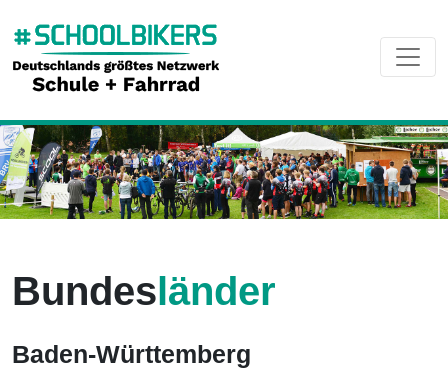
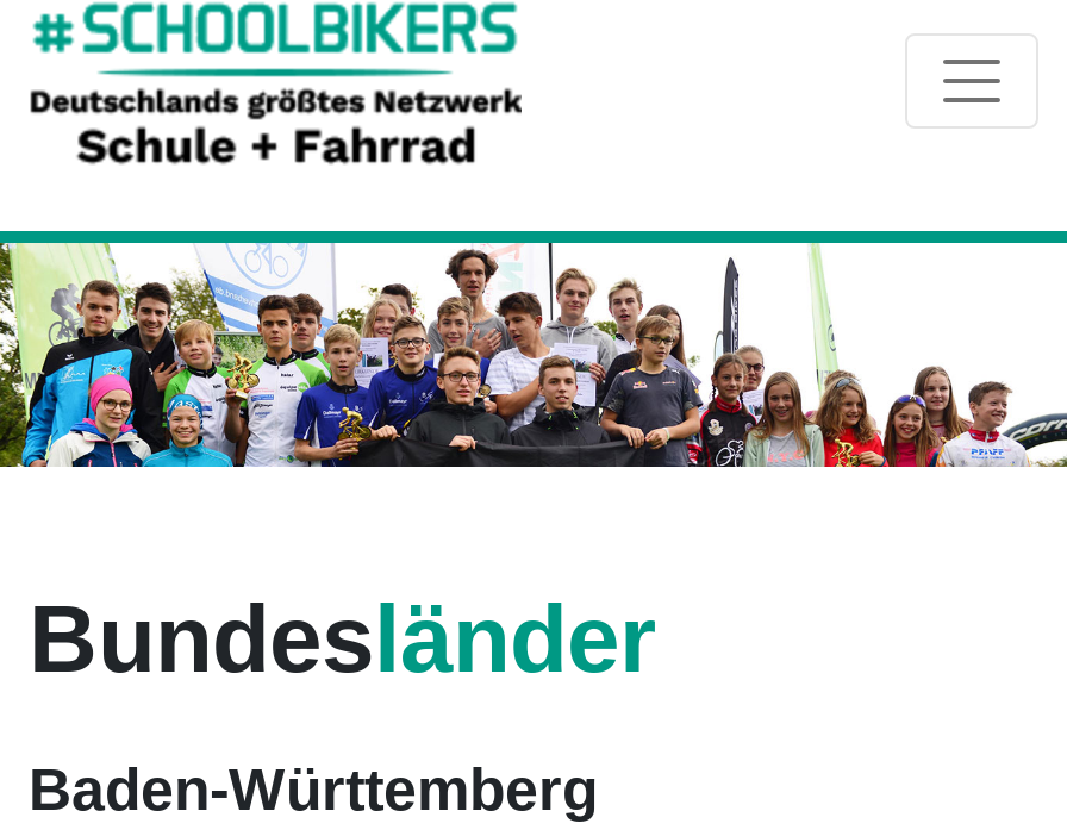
[3,124,445,220] [image] -> [7,241,1060,469] [image]

